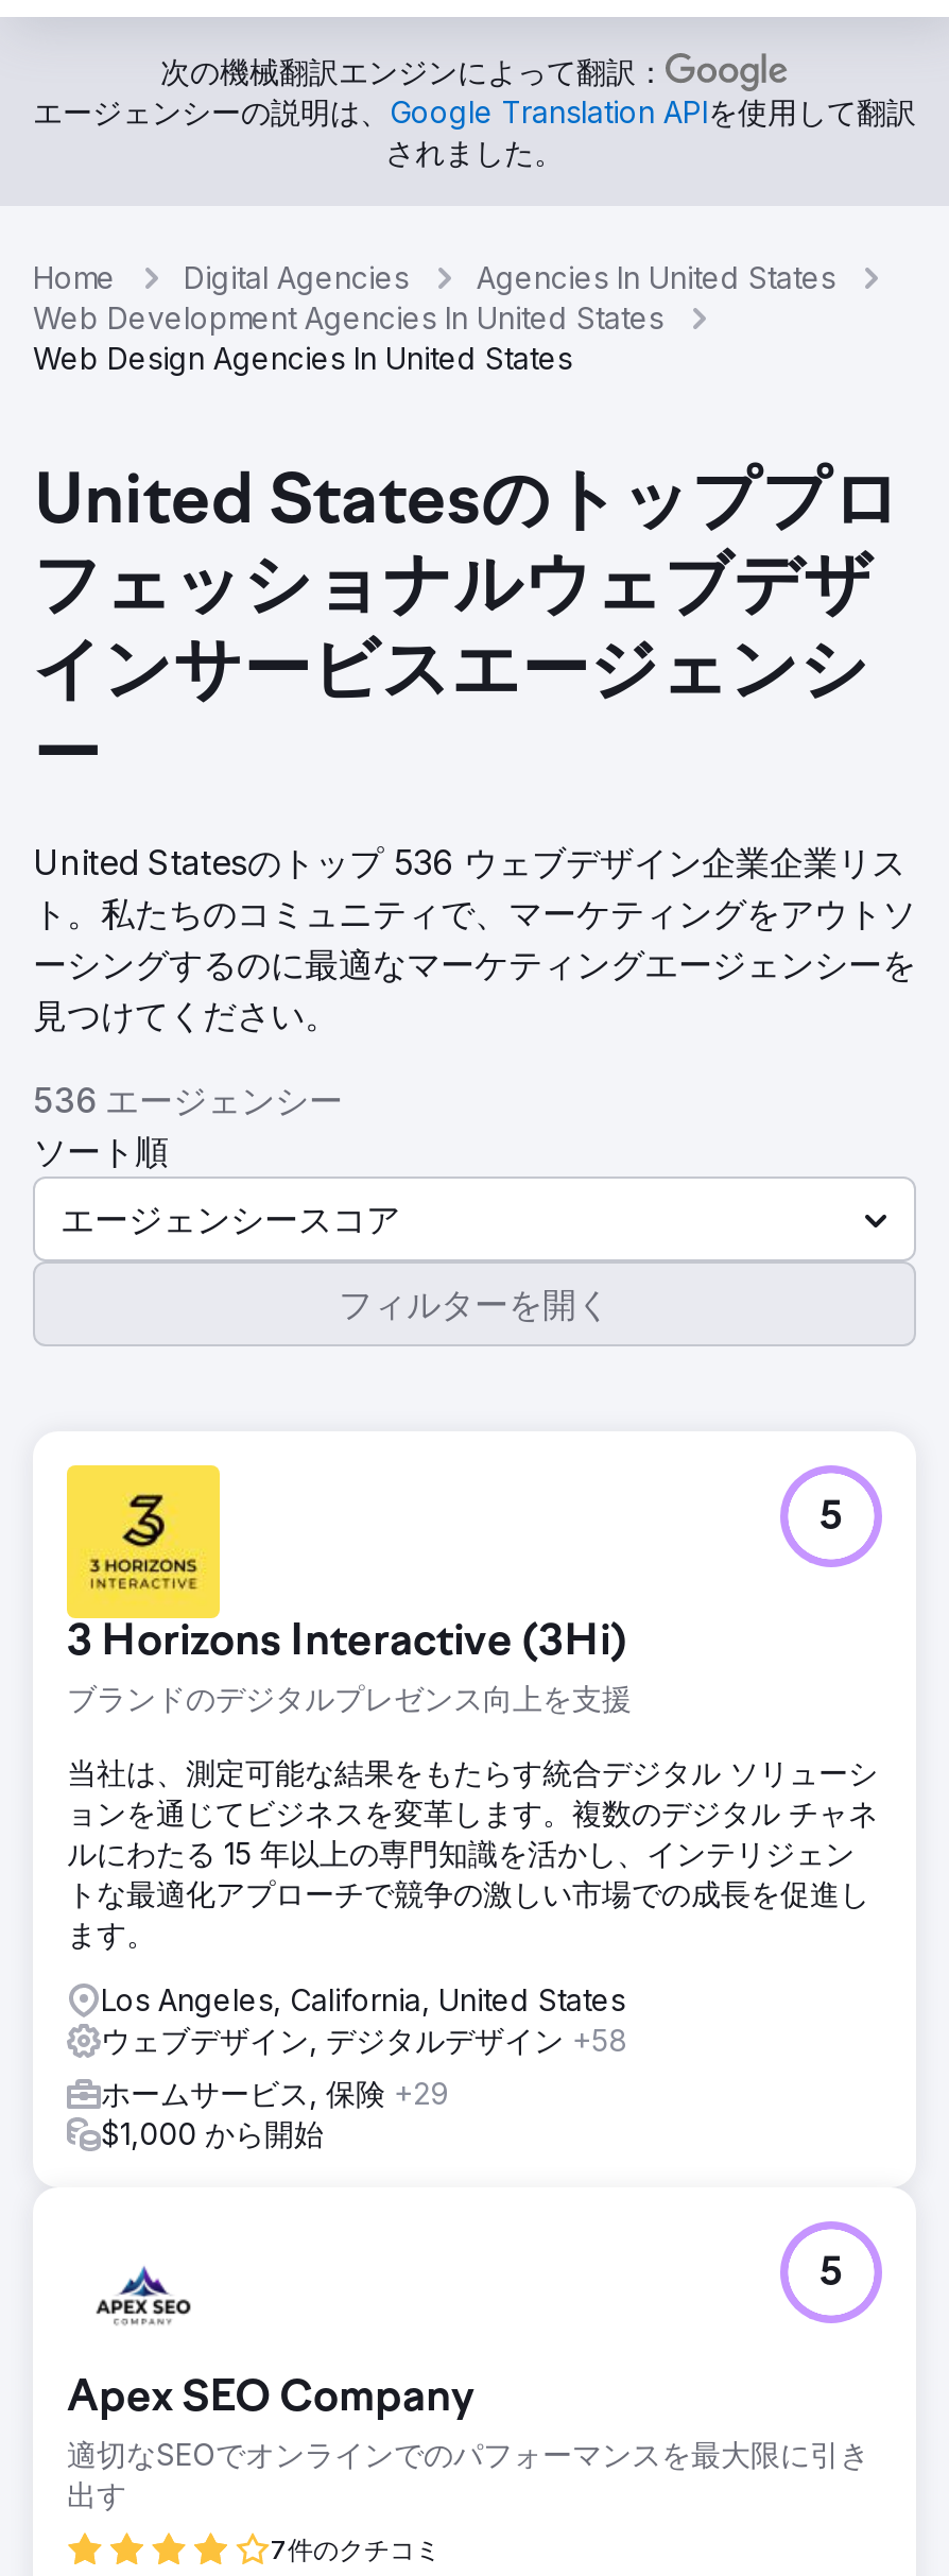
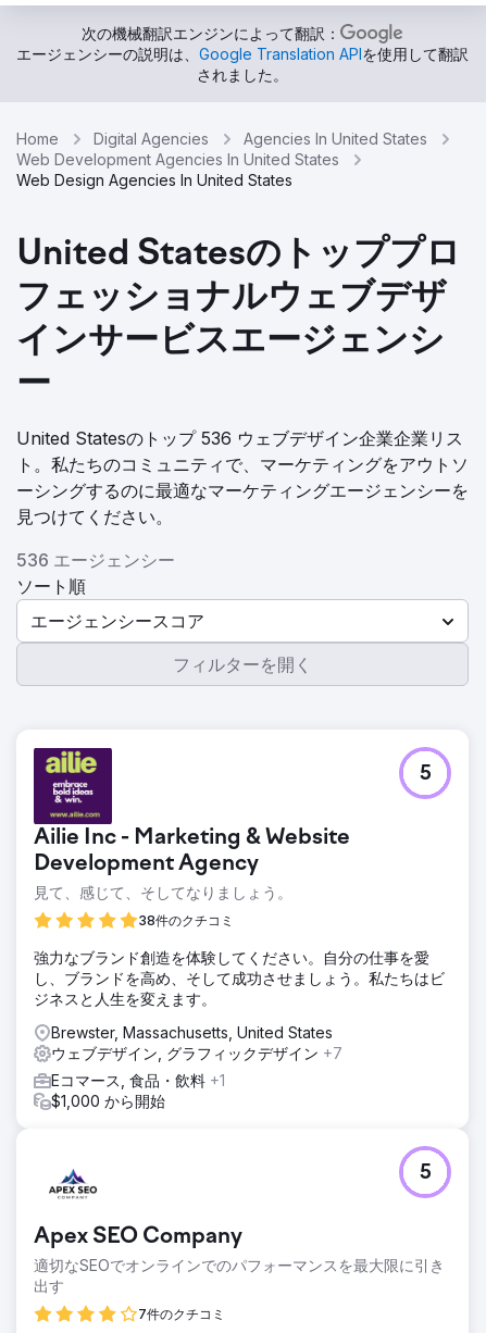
[65,1463,632,1716] [image] | 3 Horizons Interactive (3Hi) | ブランドのデジタルプレゼンス向上を支援 -> [33,747,350,929] [image] | Ailie Inc - Marketing & Website | Development Agency | 見て、感じて、そしてなりましょう。 | 38件のクチコミ
[67,1754,878,1952] 当社は、測定可能な結果をもたらす統合デジタル ソリューシ | ョンを通じてビジネスを変革します。複数のデジタル チャネ | ルにわたる 15 年以上の専門知識を活かし、インテリジェン | トな最適化アプローチで競争の激しい市場での成長を促進し | ます。 -> [34,948,445,1008] 強力なブランド創造を体験してください。自分の仕事を愛 | し、ブランドを高め、そして成功させましょう。私たちはビ | ジネスと人生を変えます。
[101,1981,627,2058] Los Angeles, California, United States | ウェブデザイン, デジタルデザイン+58 -> [51,1023,342,1062] Brewster, Massachusetts, United States | ウェブデザイン, グラフィックデザイン+7
[101,2075,449,2111] ホームサービス, 保険+29 -> [51,1071,225,1089] Eコマース, 食品・飲料+1

